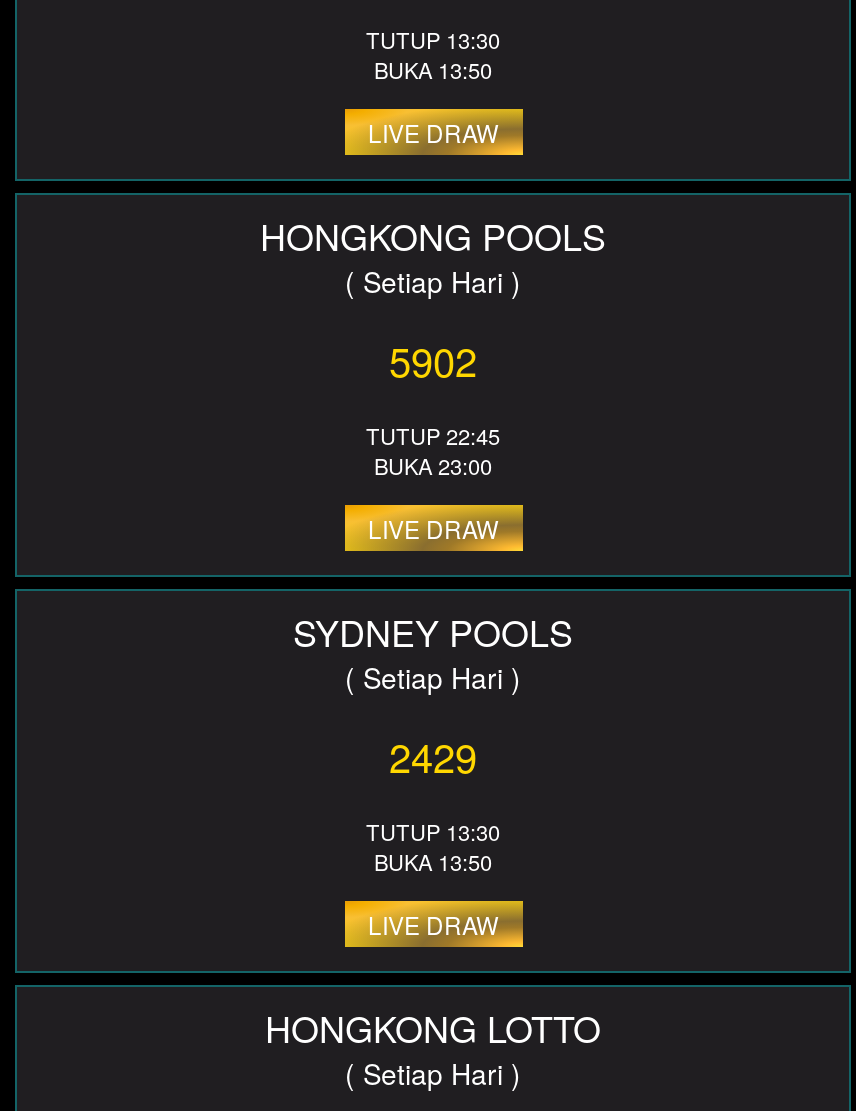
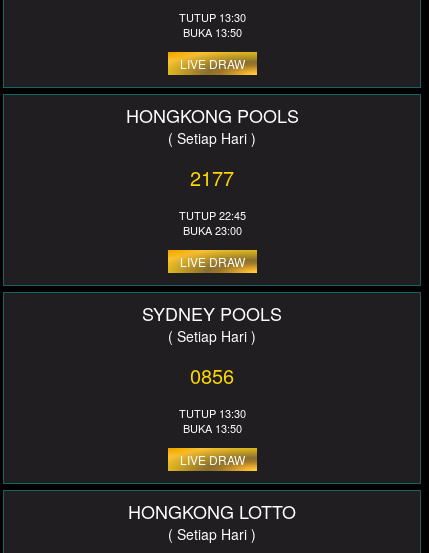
[389,331,477,389] 5902 -> [190,163,234,192] 2177
[389,727,477,785] 2429 -> [190,361,234,390] 0856

